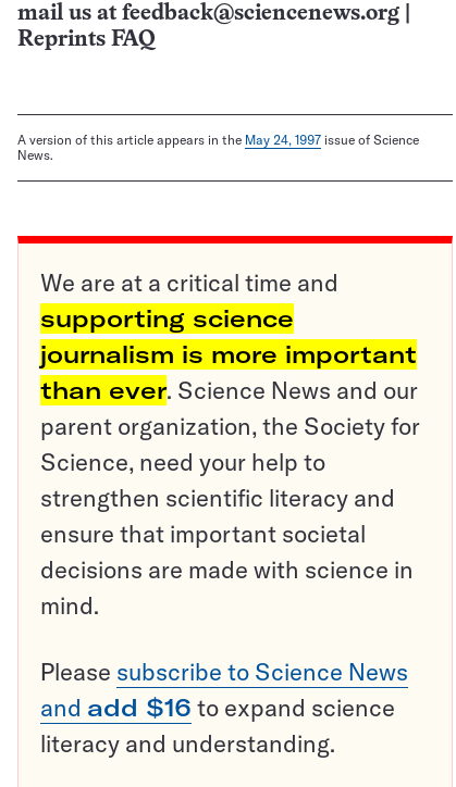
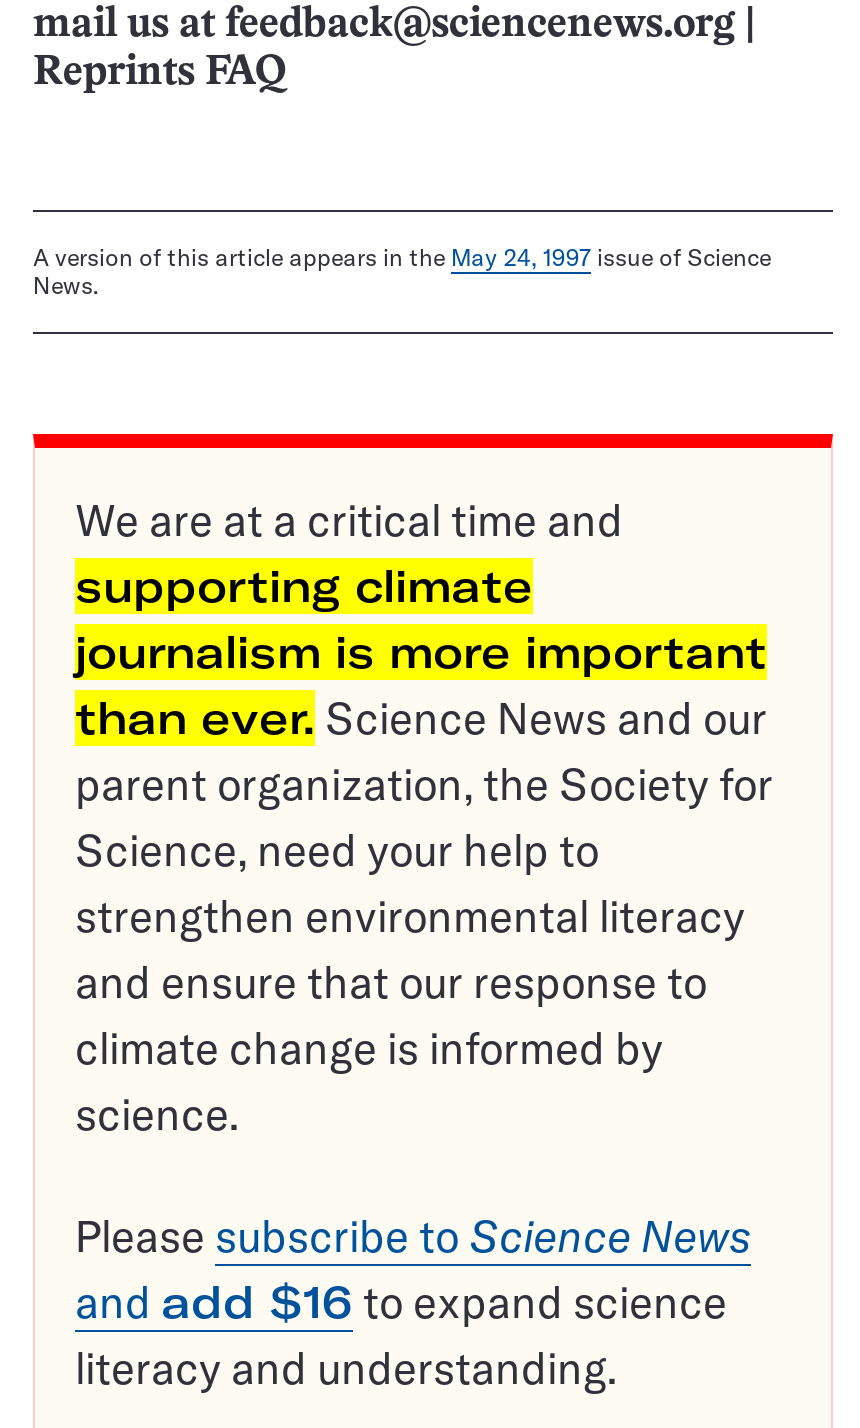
[40,304,294,334] supporting science -> [75,559,533,615] supporting climate
[40,483,414,621] strengthen scientific literacy and | ensure that important societal | decisions are made with science in | mind. -> [75,889,745,1143] strengthen environmental literacy | and ensure that our response to | climate change is informed by | science.

